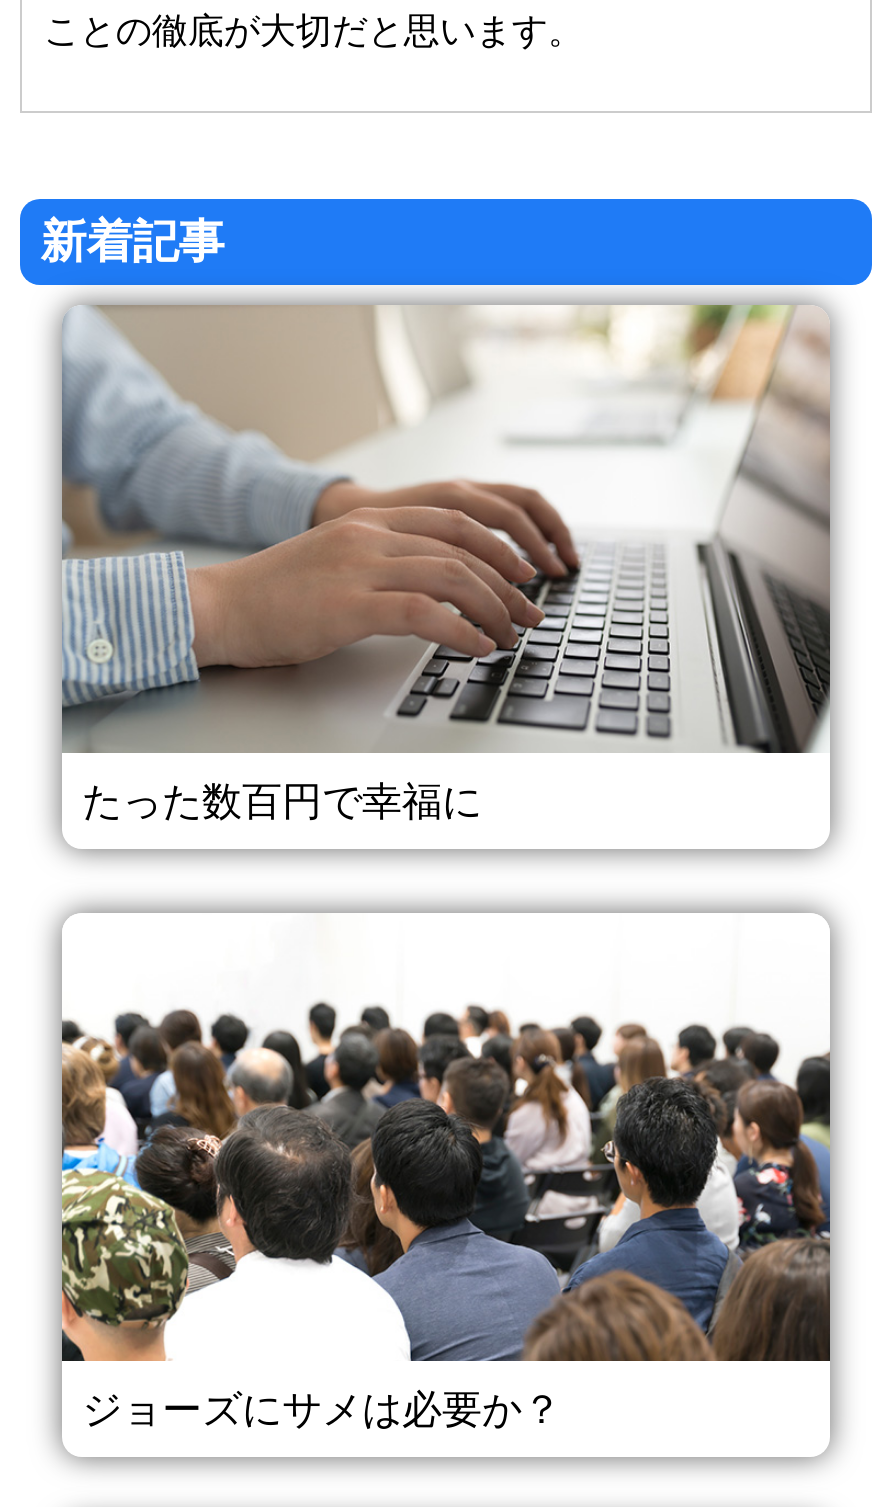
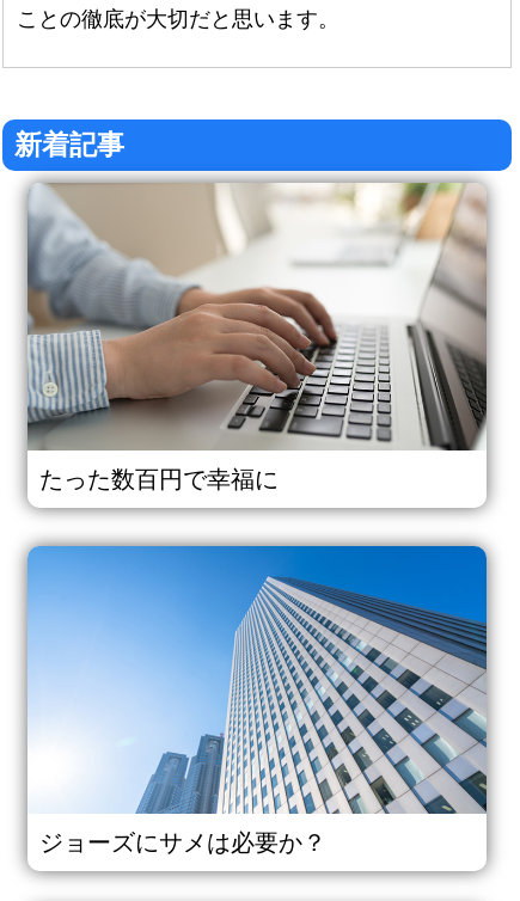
[60,911,832,1363] [image] -> [26,545,488,815] [image]

